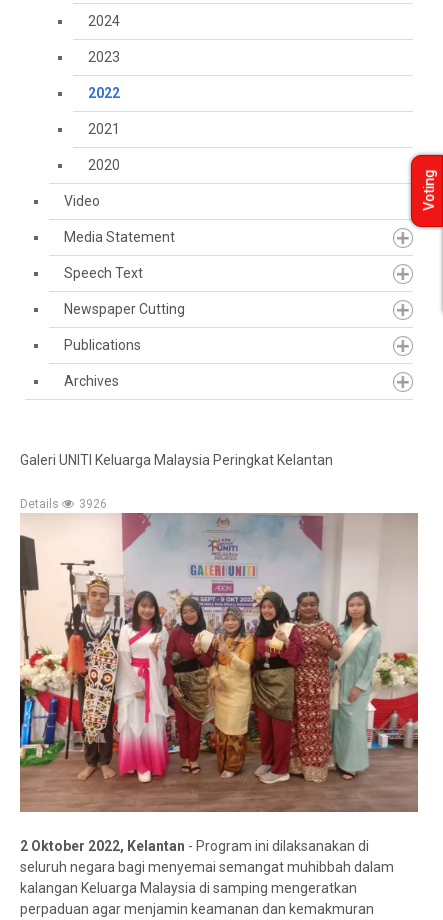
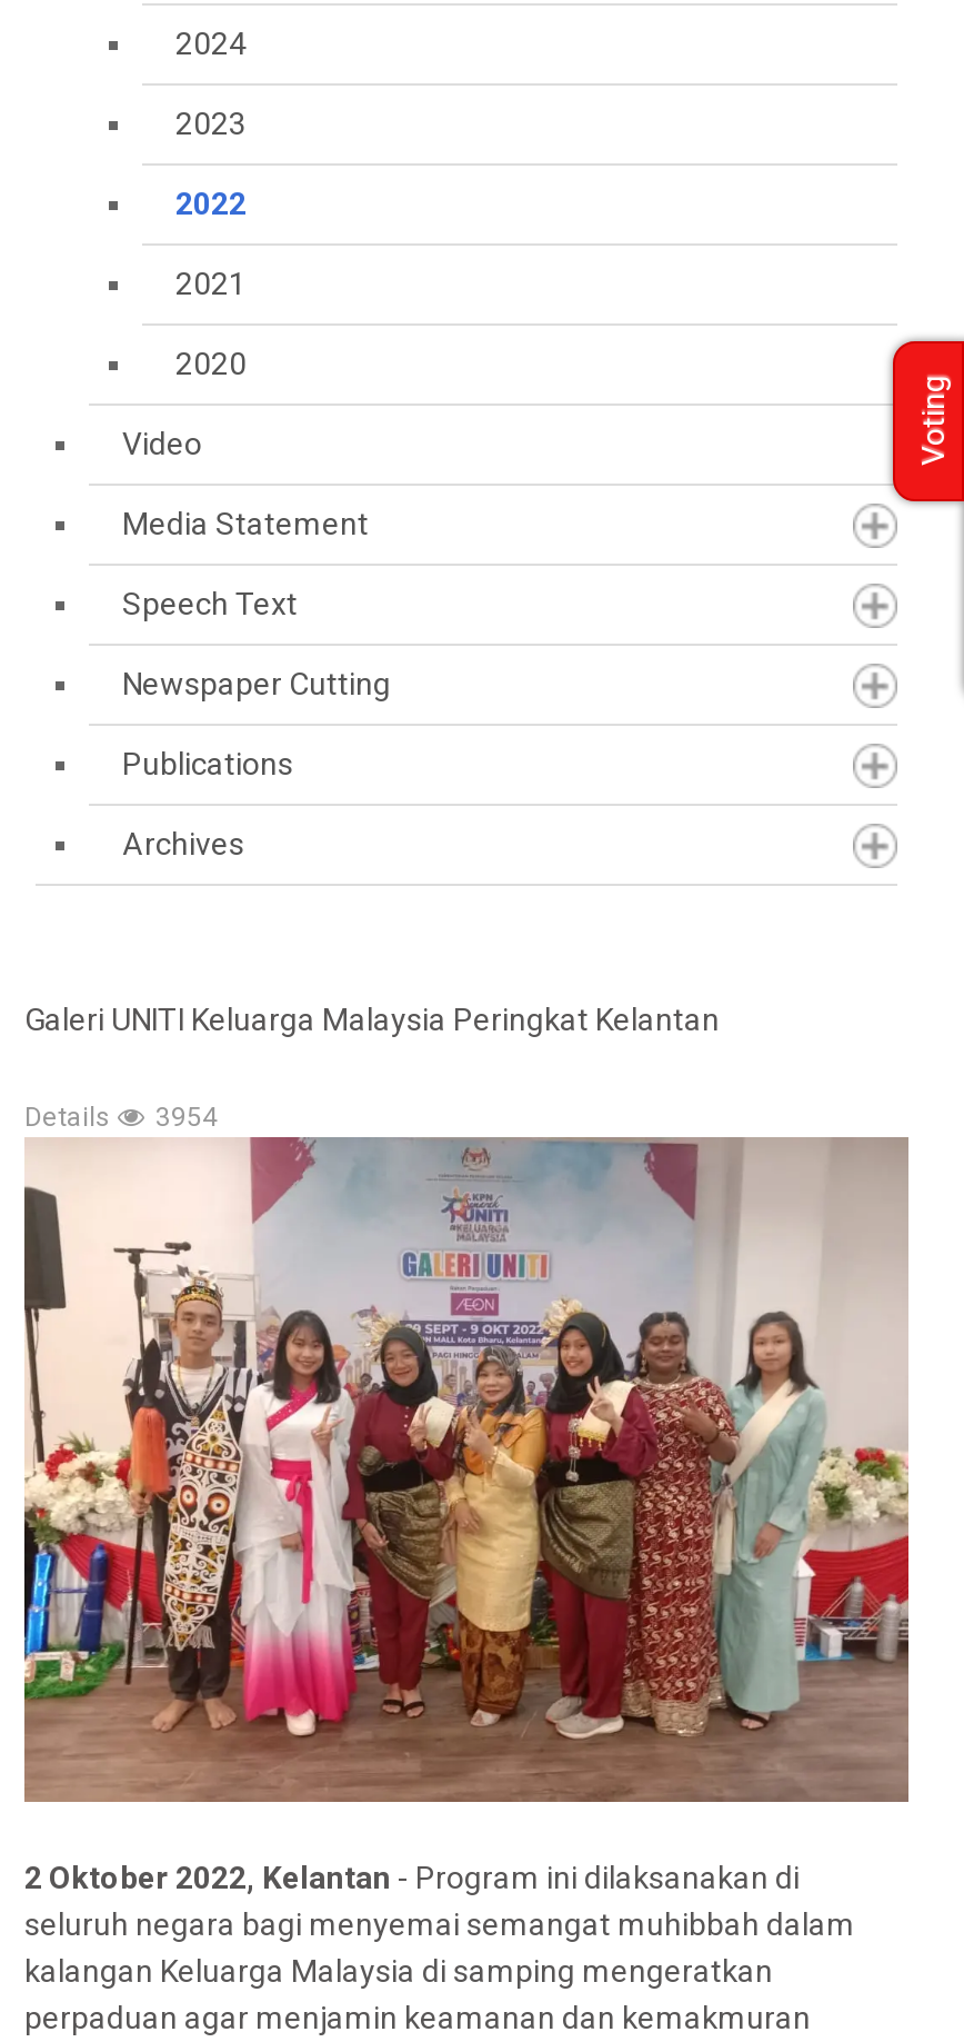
[20,497,107,511] Details 3926 -> [24,1102,218,1133] Details 3954

